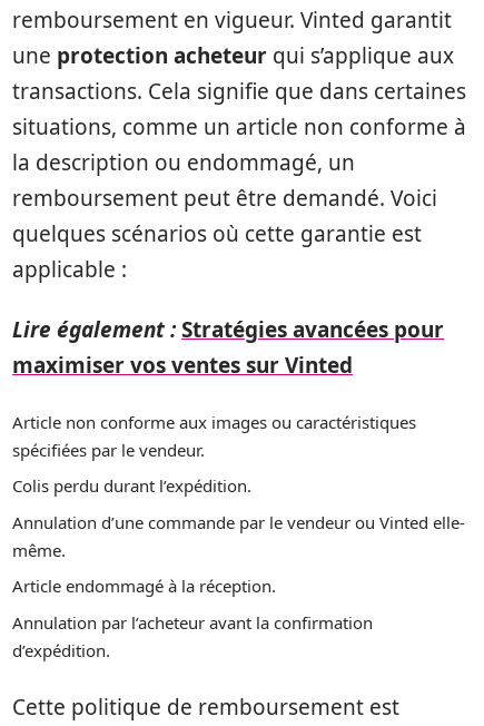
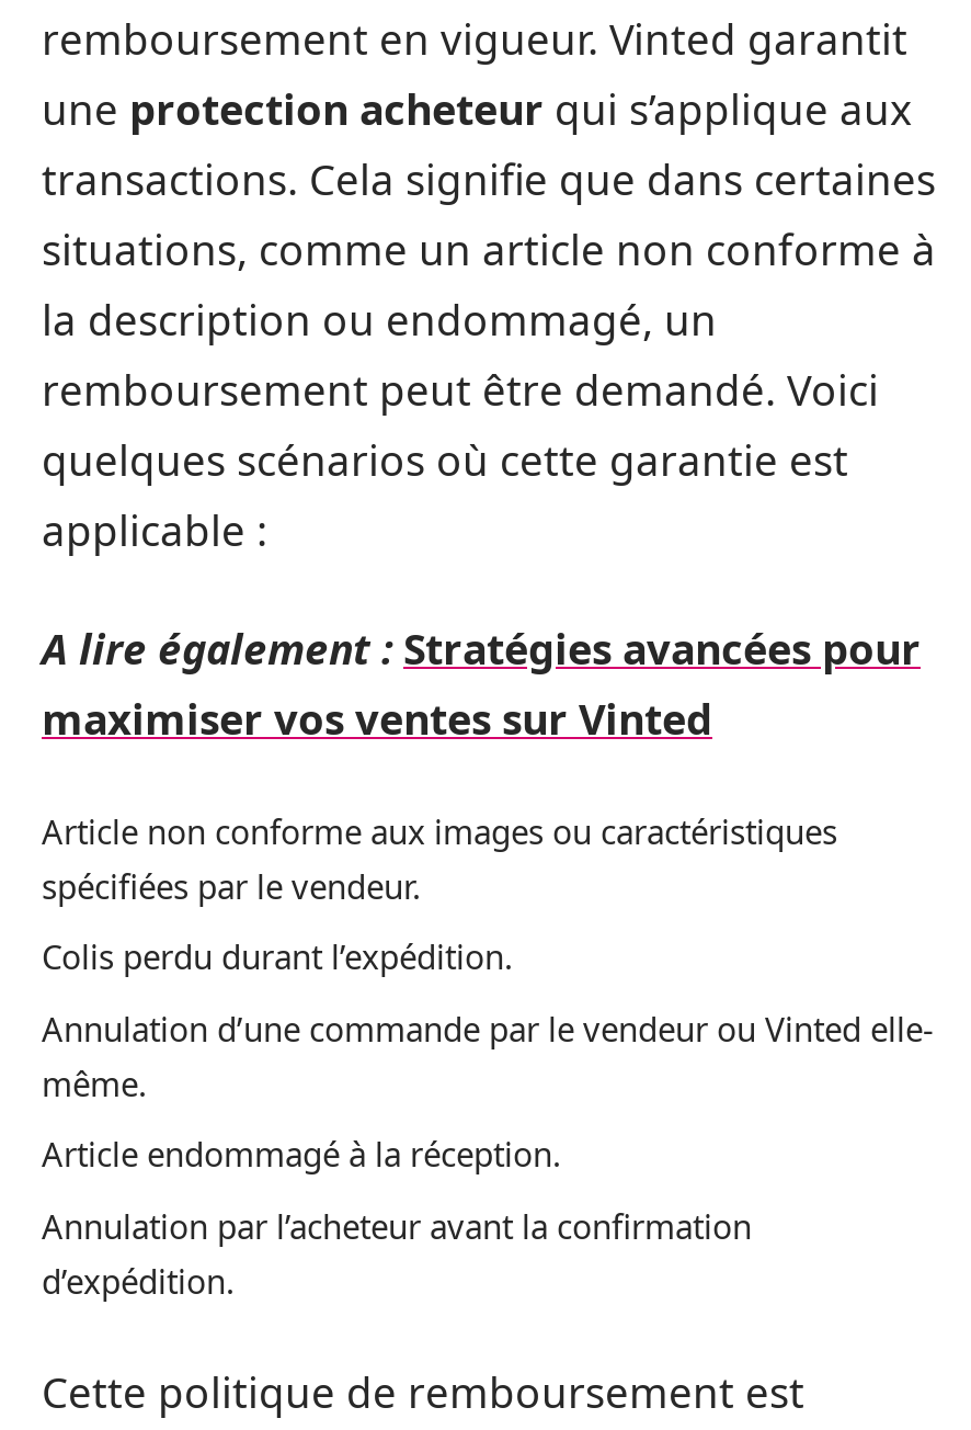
[12,315,444,344] Lire également : Stratégies avancées pour -> [42,621,921,678] A lire également : Stratégies avancées pour

